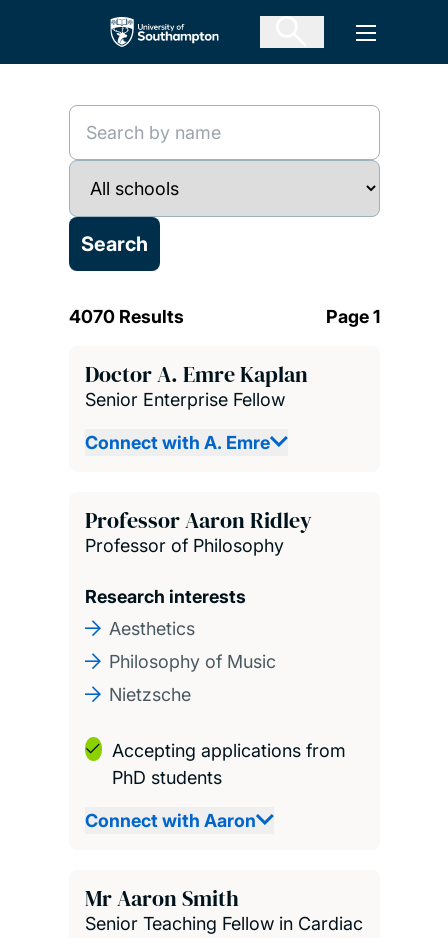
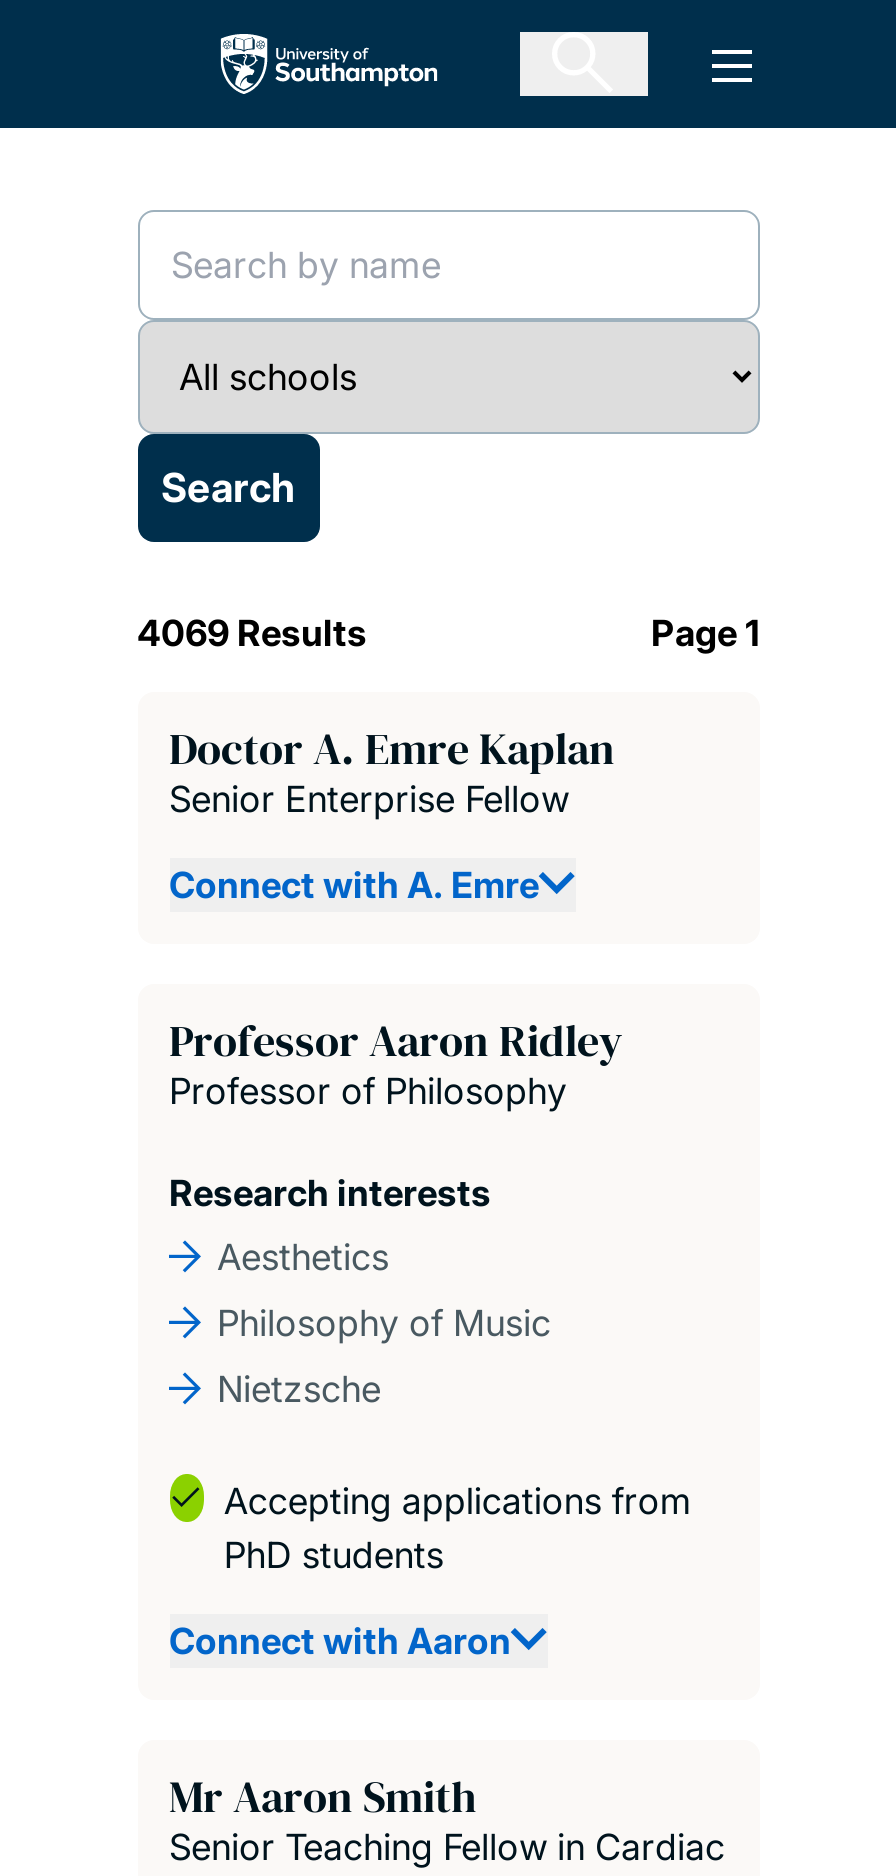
[68,306,183,327] 4070 Results -> [137,612,367,654] 4069 Results

